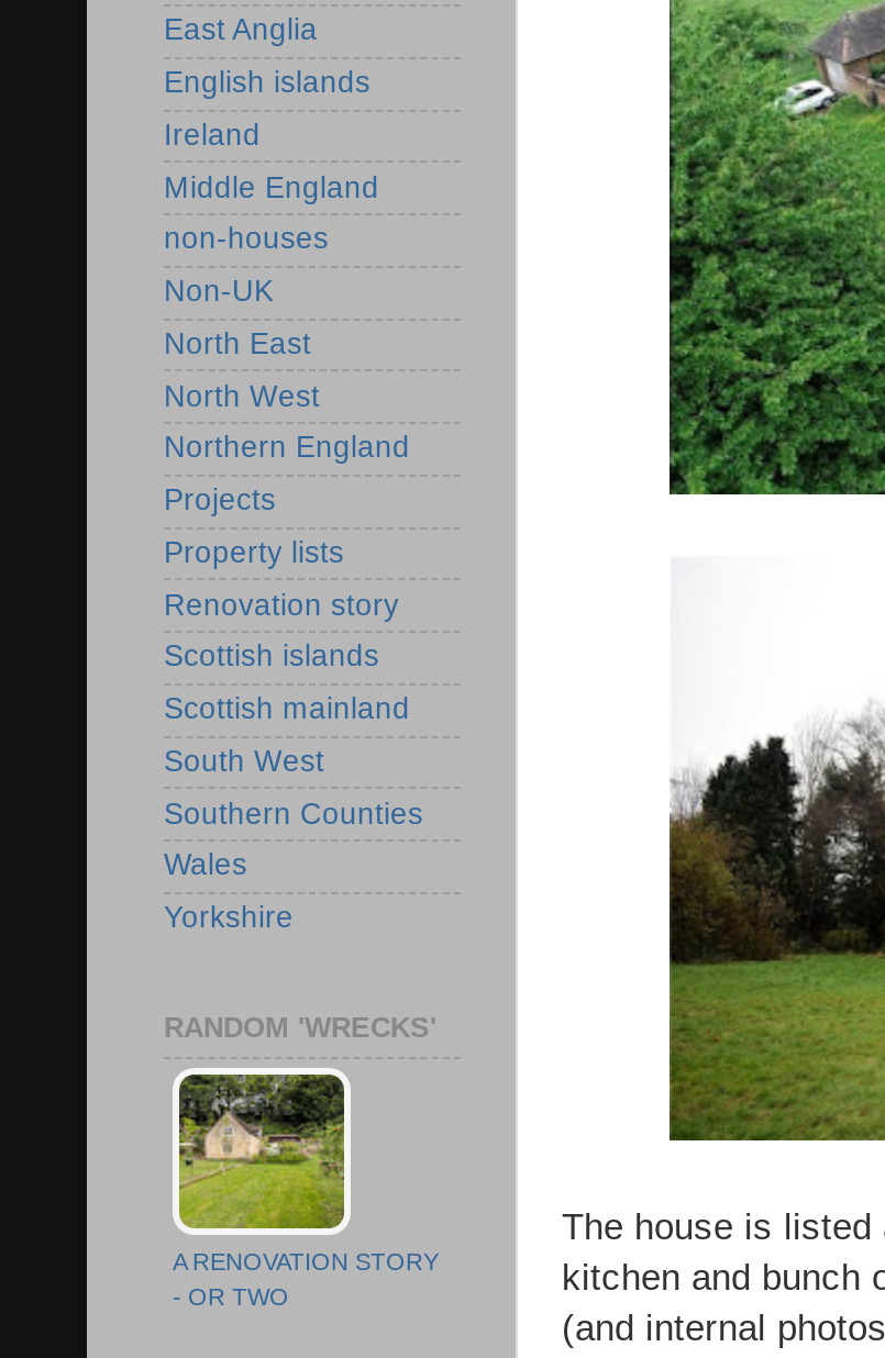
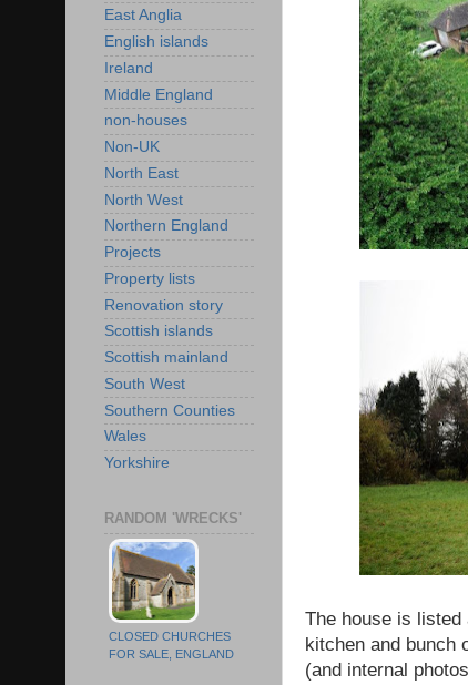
[173,1072,439,1310] [image] | A RENOVATION STORY | - OR TWO -> [109,542,234,661] [image] | CLOSED CHURCHES | FOR SALE, ENGLAND

